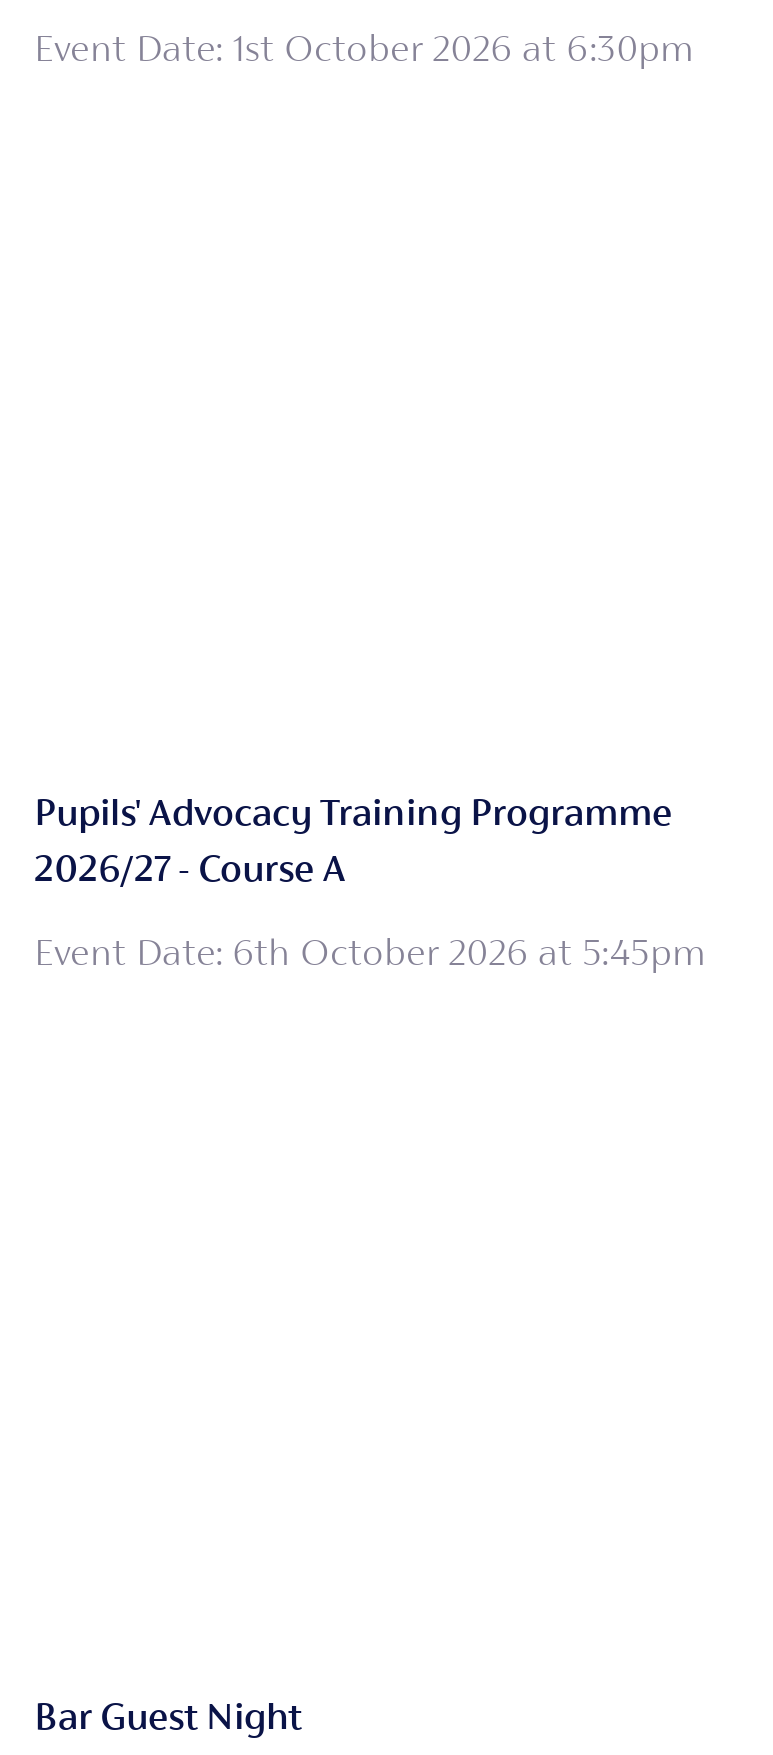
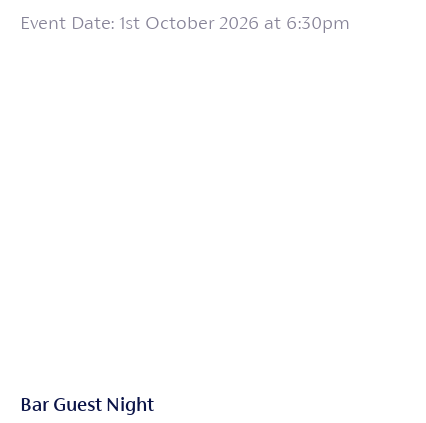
[34,789,706,973] Pupils' Advocacy Training Programme | 2026/27 - Course A | Event Date: 6th October 2026 at 5:45pm -> none

